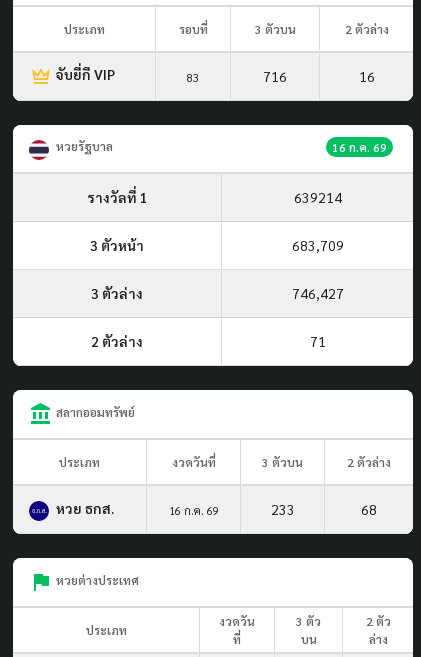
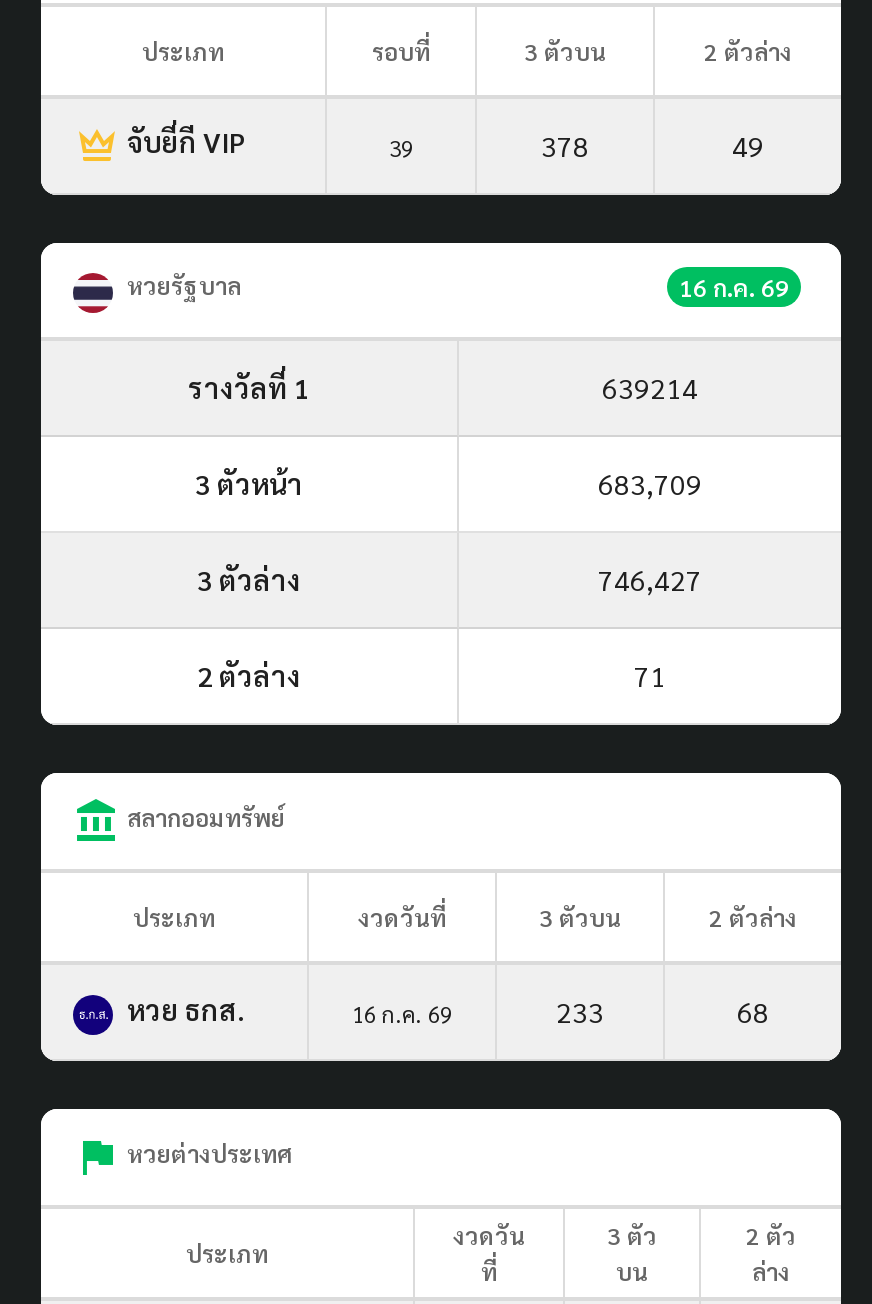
[187,70,199,85] 83 -> [389,133,413,163] 39
[263,67,287,85] 716 -> [541,127,589,163] 378
[358,67,374,85] 16 -> [732,127,764,163] 49

